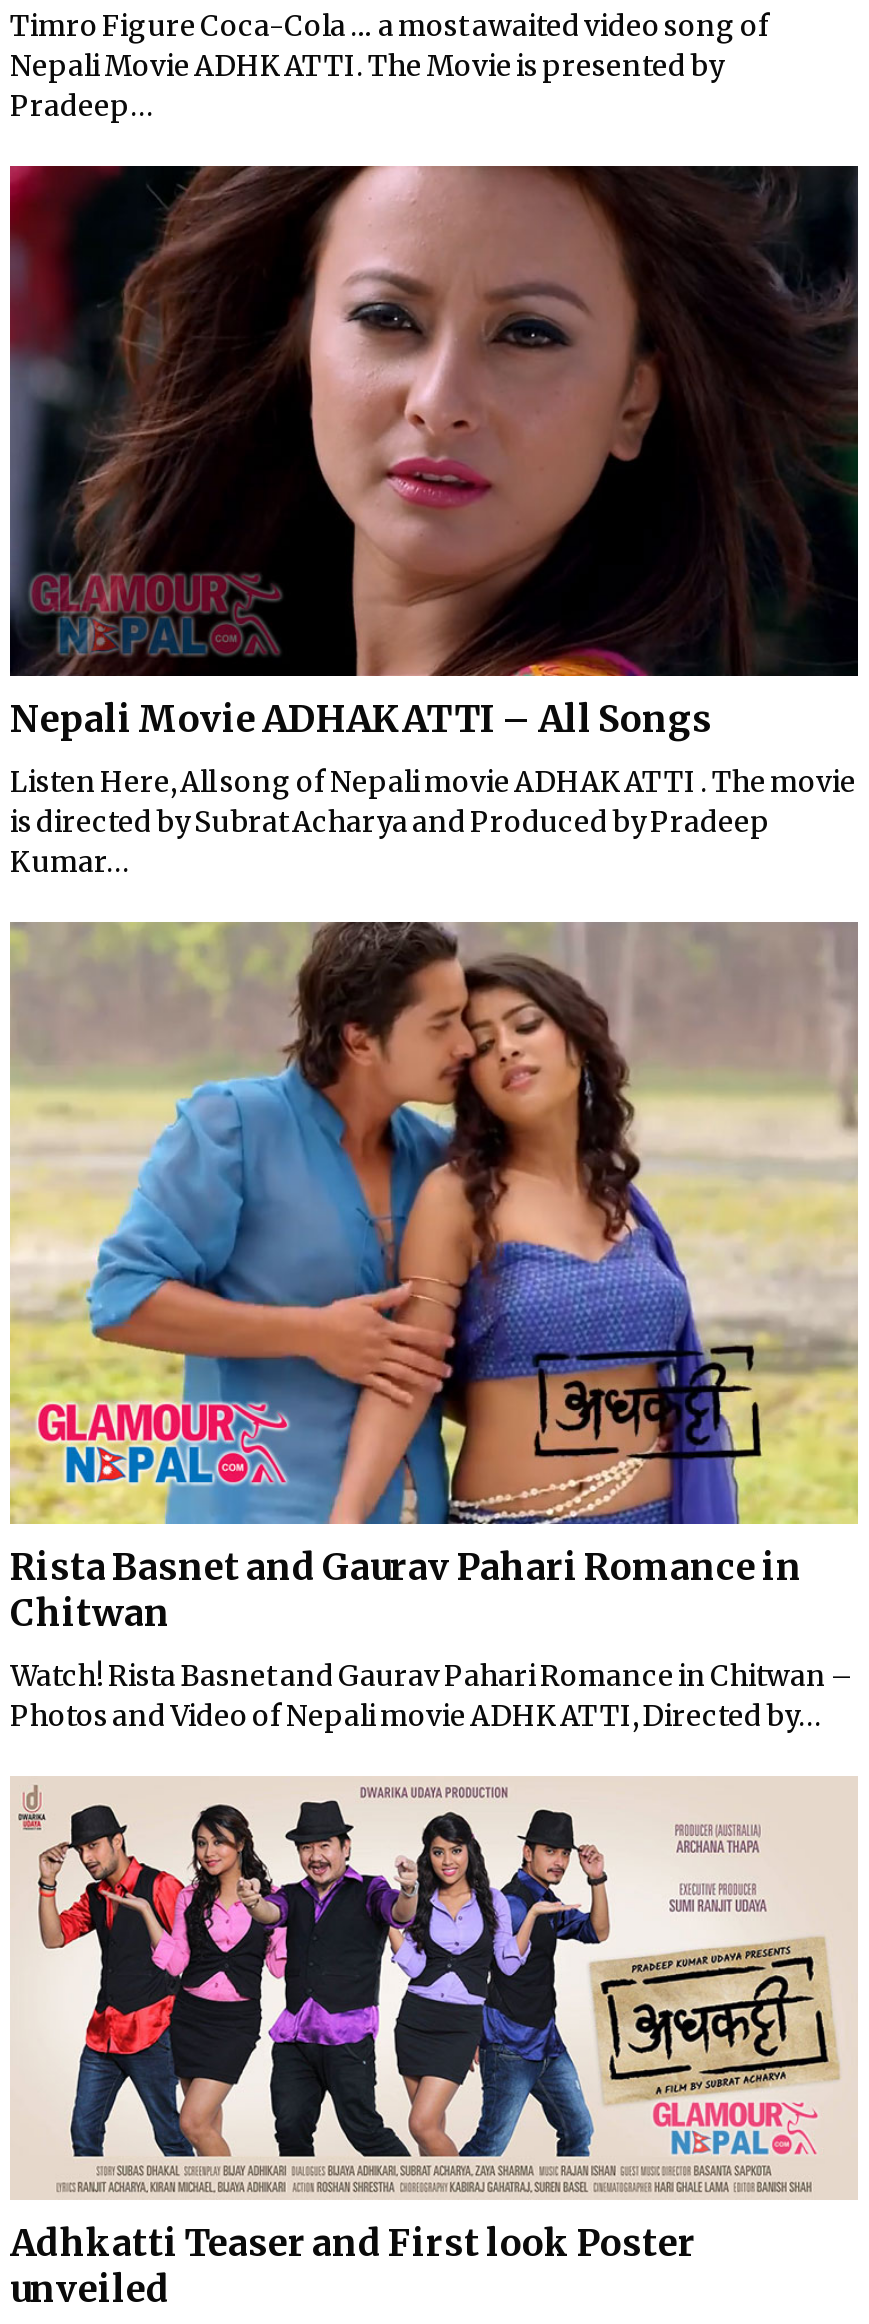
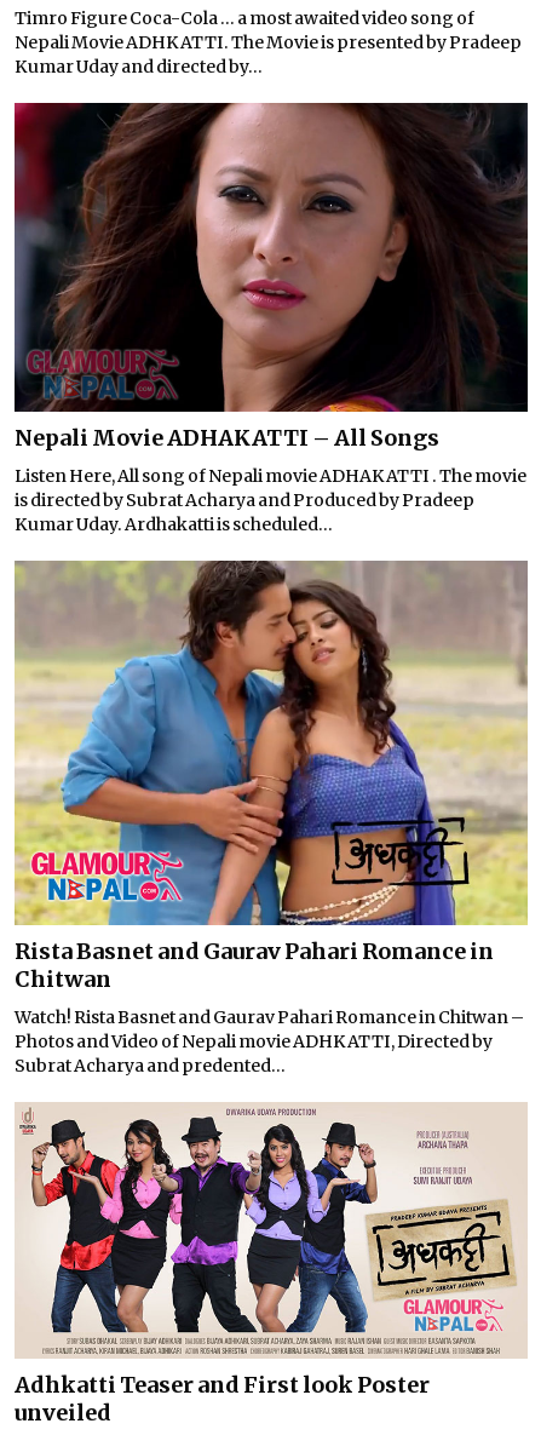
[10,48,724,124] Nepali Movie ADHKATTI. The Movie is presented by | Pradeep... -> [15,32,522,78] Nepali Movie ADHKATTI. The Movie is presented by Pradeep | Kumar Uday and directed by...
[10,843,130,879] Kumar... -> [15,513,333,535] Kumar Uday. Ardhakatti is scheduled...
[10,1698,822,1734] Photos and Video of Nepali movie ADHKATTI, Directed by... -> [15,1030,493,1076] Photos and Video of Nepali movie ADHKATTI, Directed by | Subrat Acharya and predented...

